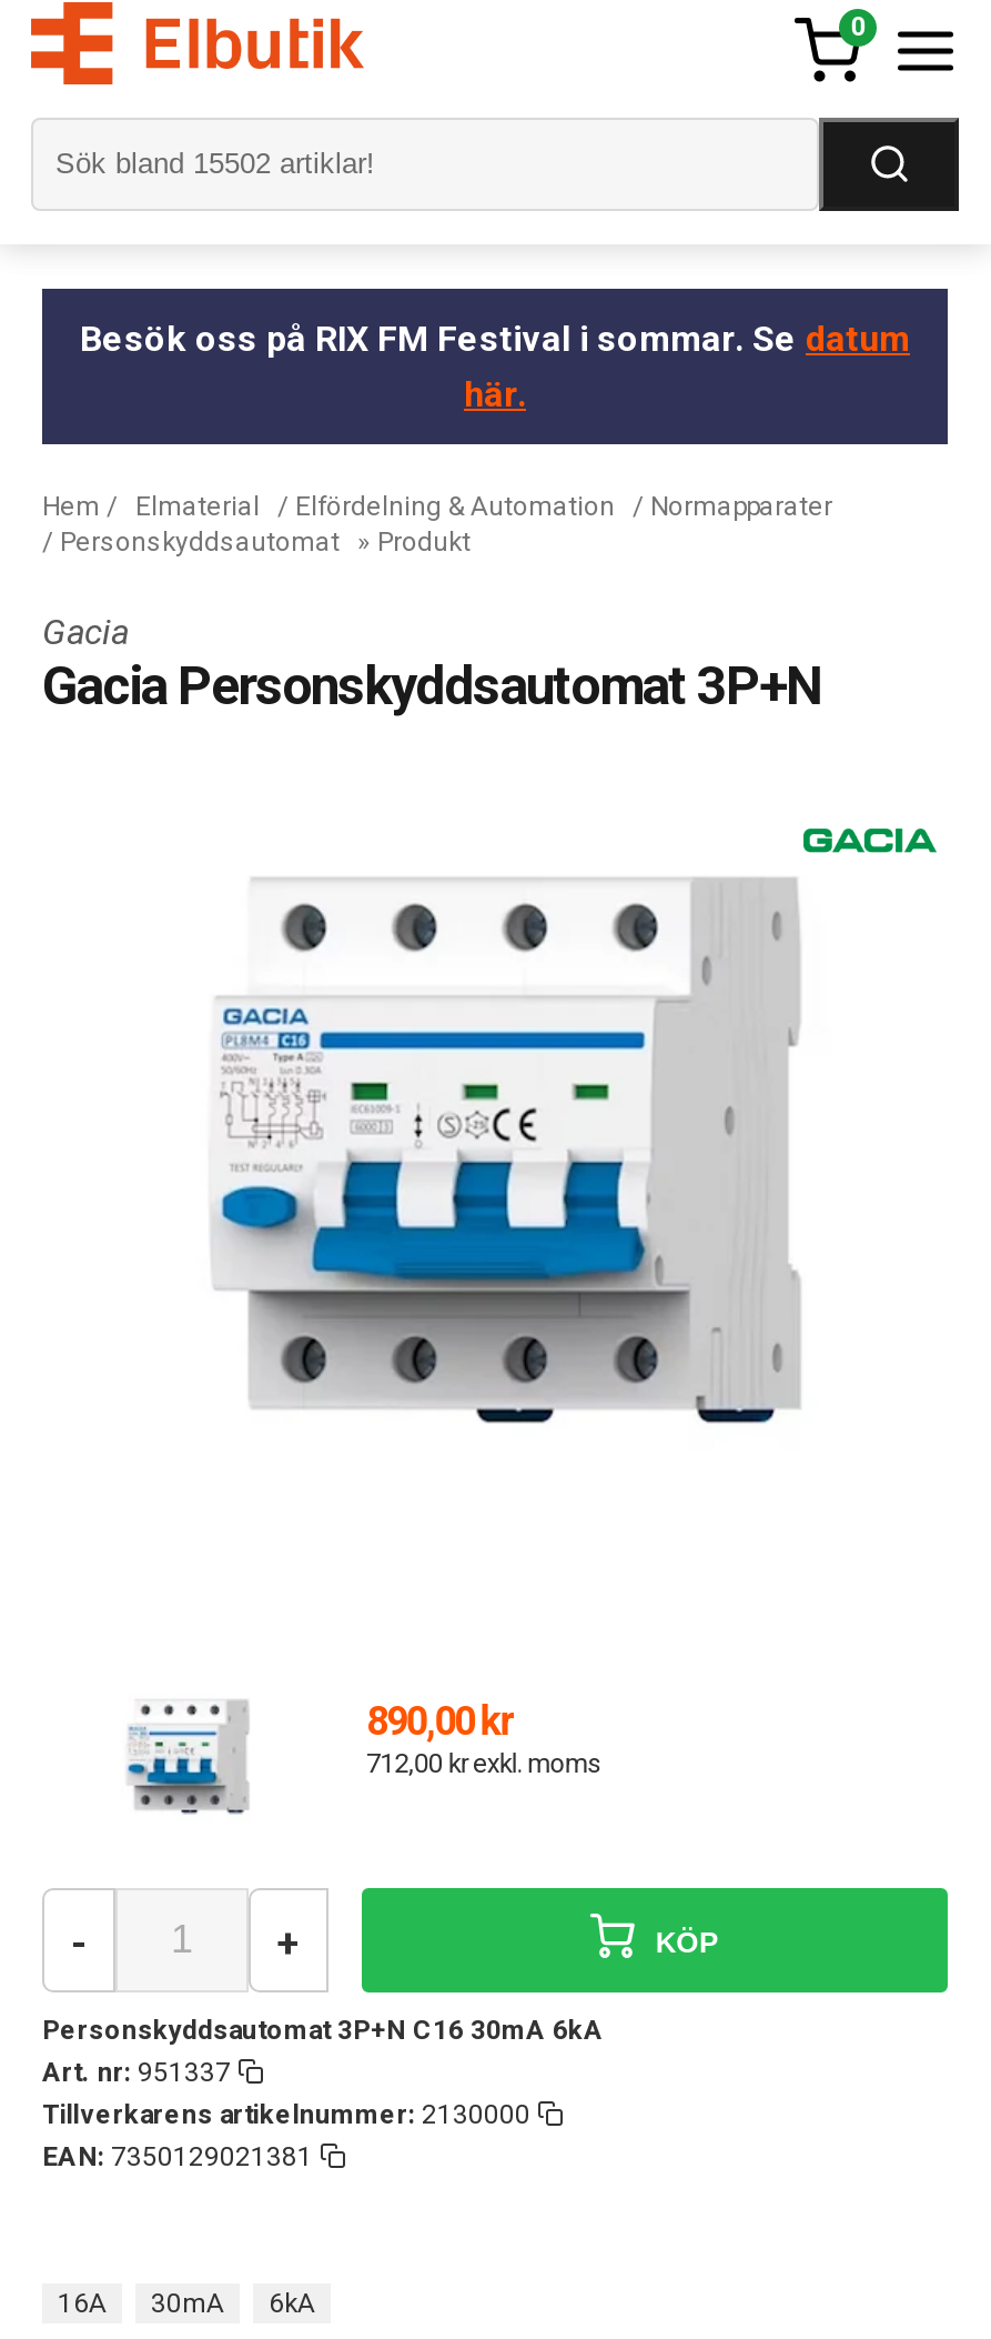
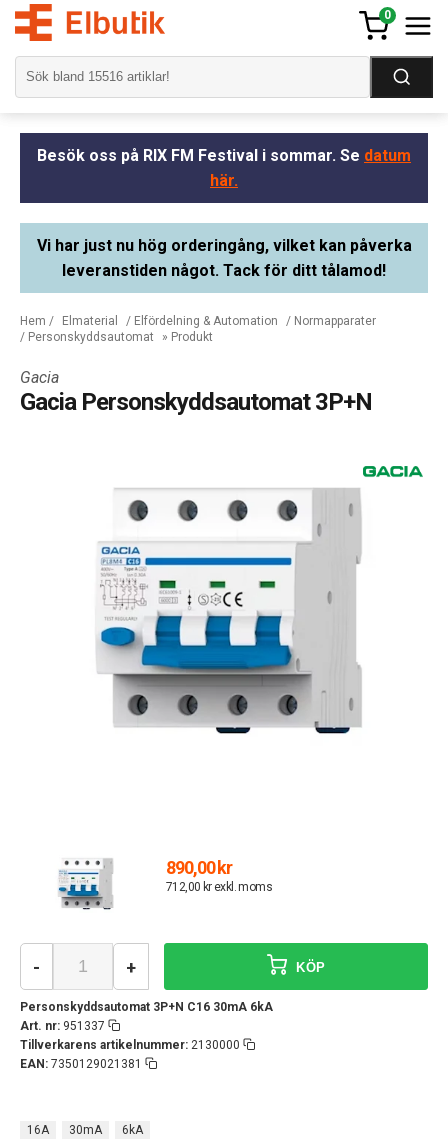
none -> [20,223,428,293] [image] | Vi har just nu hög orderingång, vilket kan påverka | leveranstiden något. Tack för ditt tålamod!

